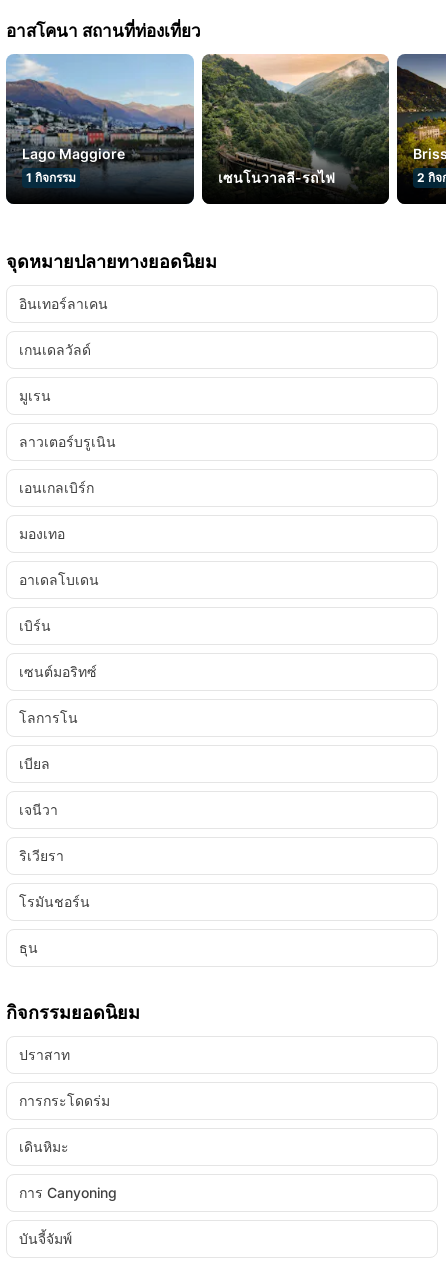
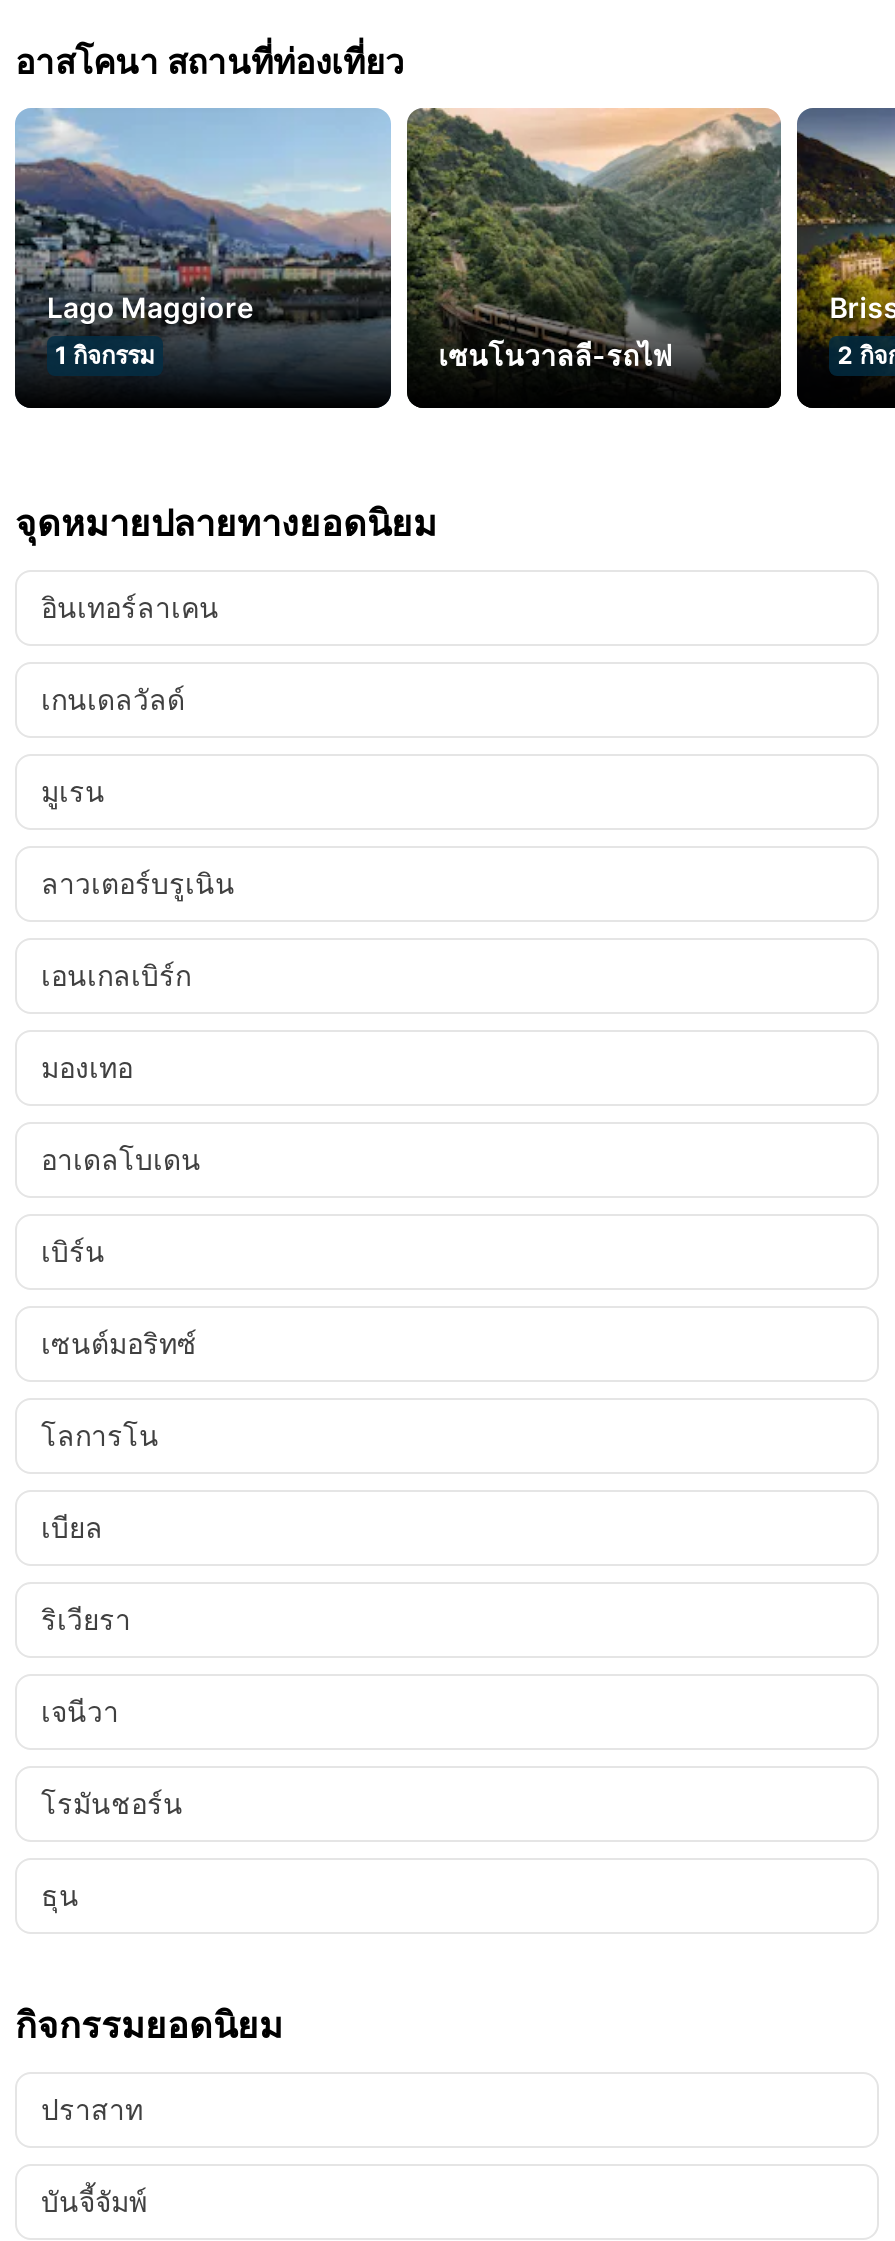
moved [19,801,58,818] -> [41,1694,119,1728]: เจนีวา
moved [19,847,64,864] -> [41,1602,131,1636]: ริเวียรา
[19,1092,117,1201] การกระโดดร่ม | เดินหิมะ | การ Canyoning -> none

